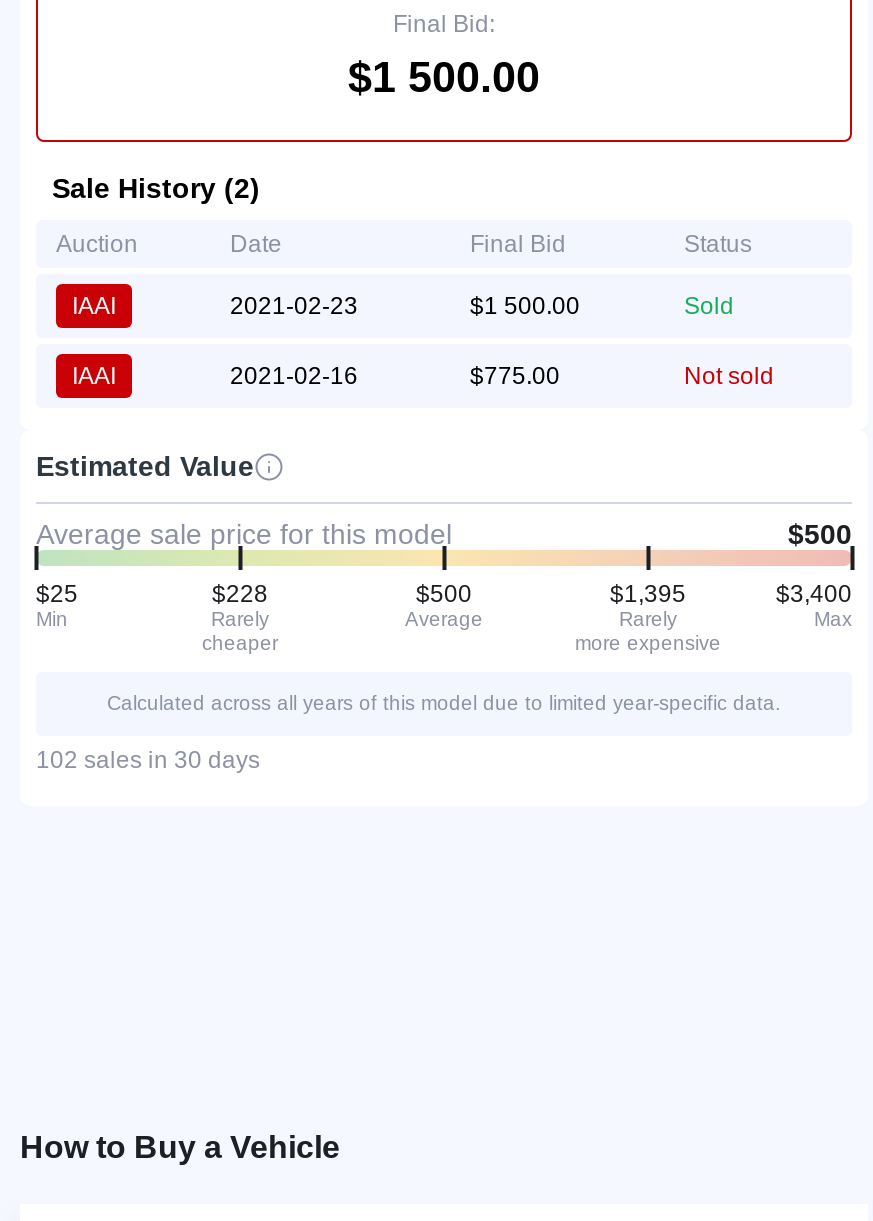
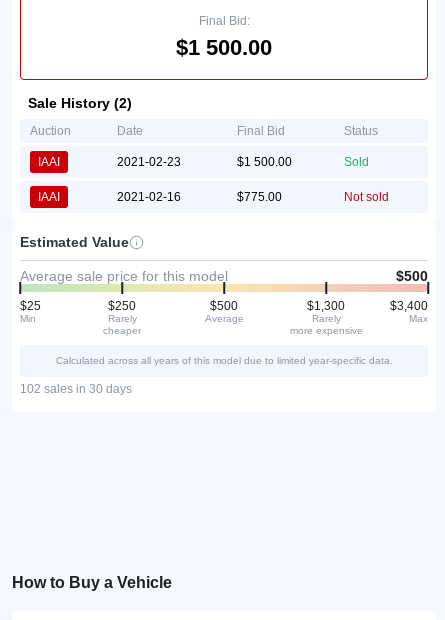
[212,580,268,608] $228 -> [108,299,136,313] $250
[610,580,686,608] $1,395 -> [307,299,345,313] $1,300

